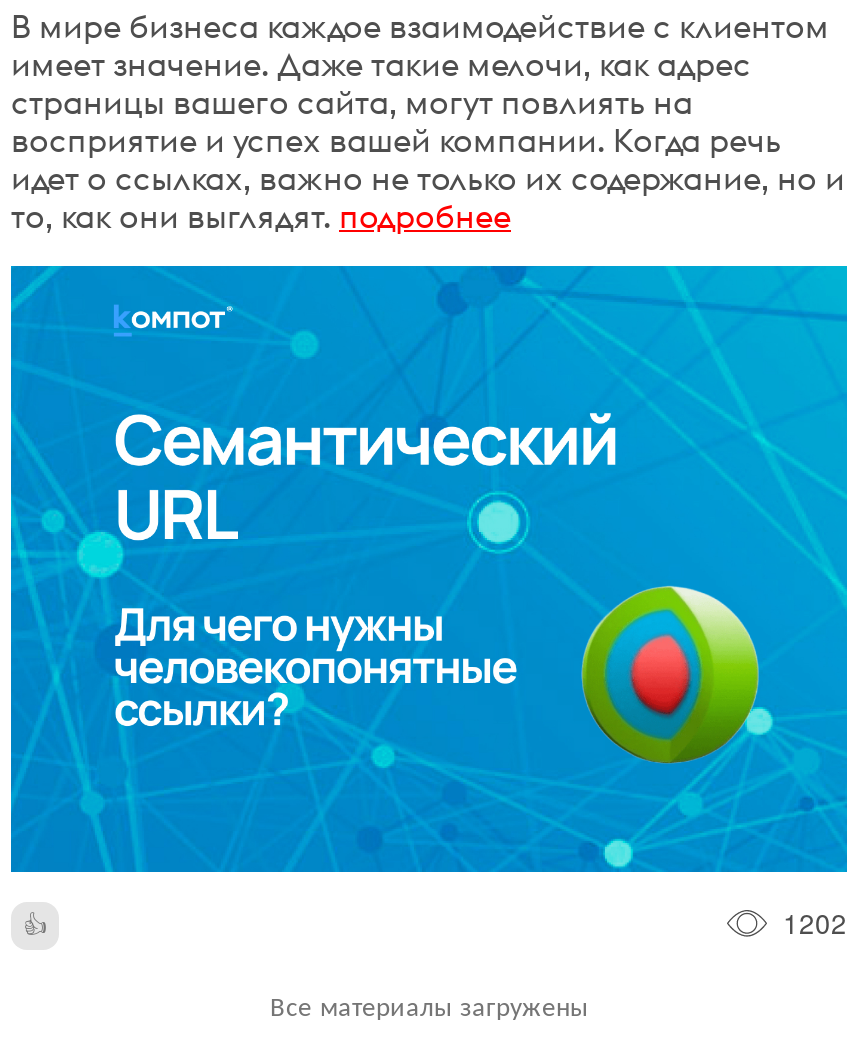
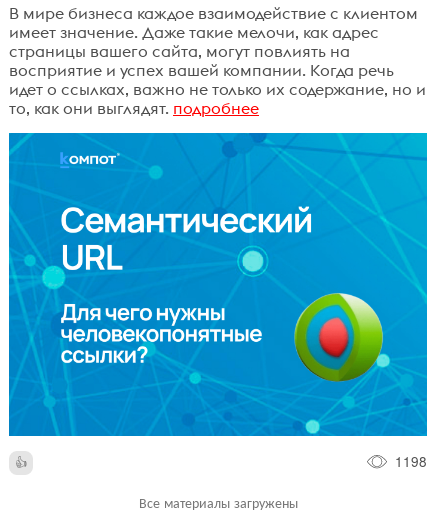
[775,902,847,942] 1202 -> [391,451,427,471] 1198

